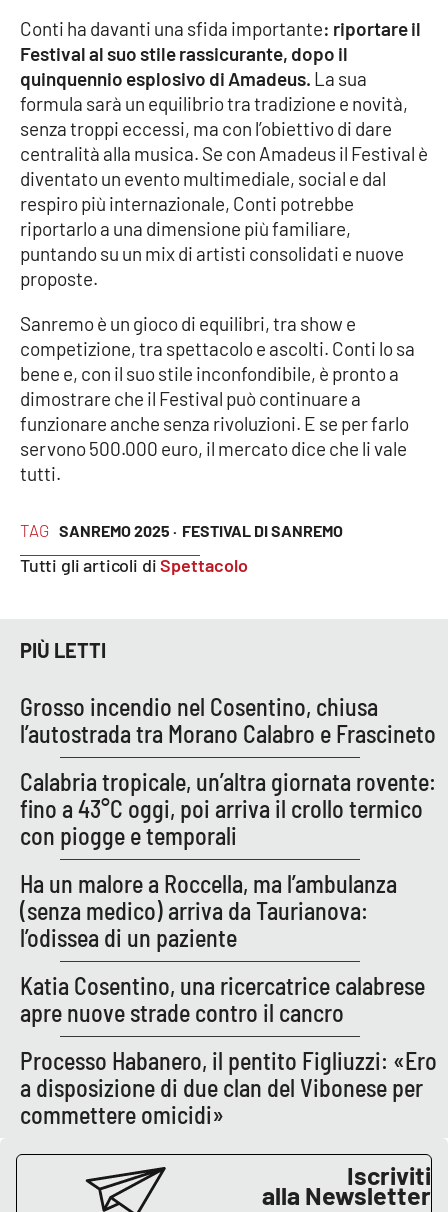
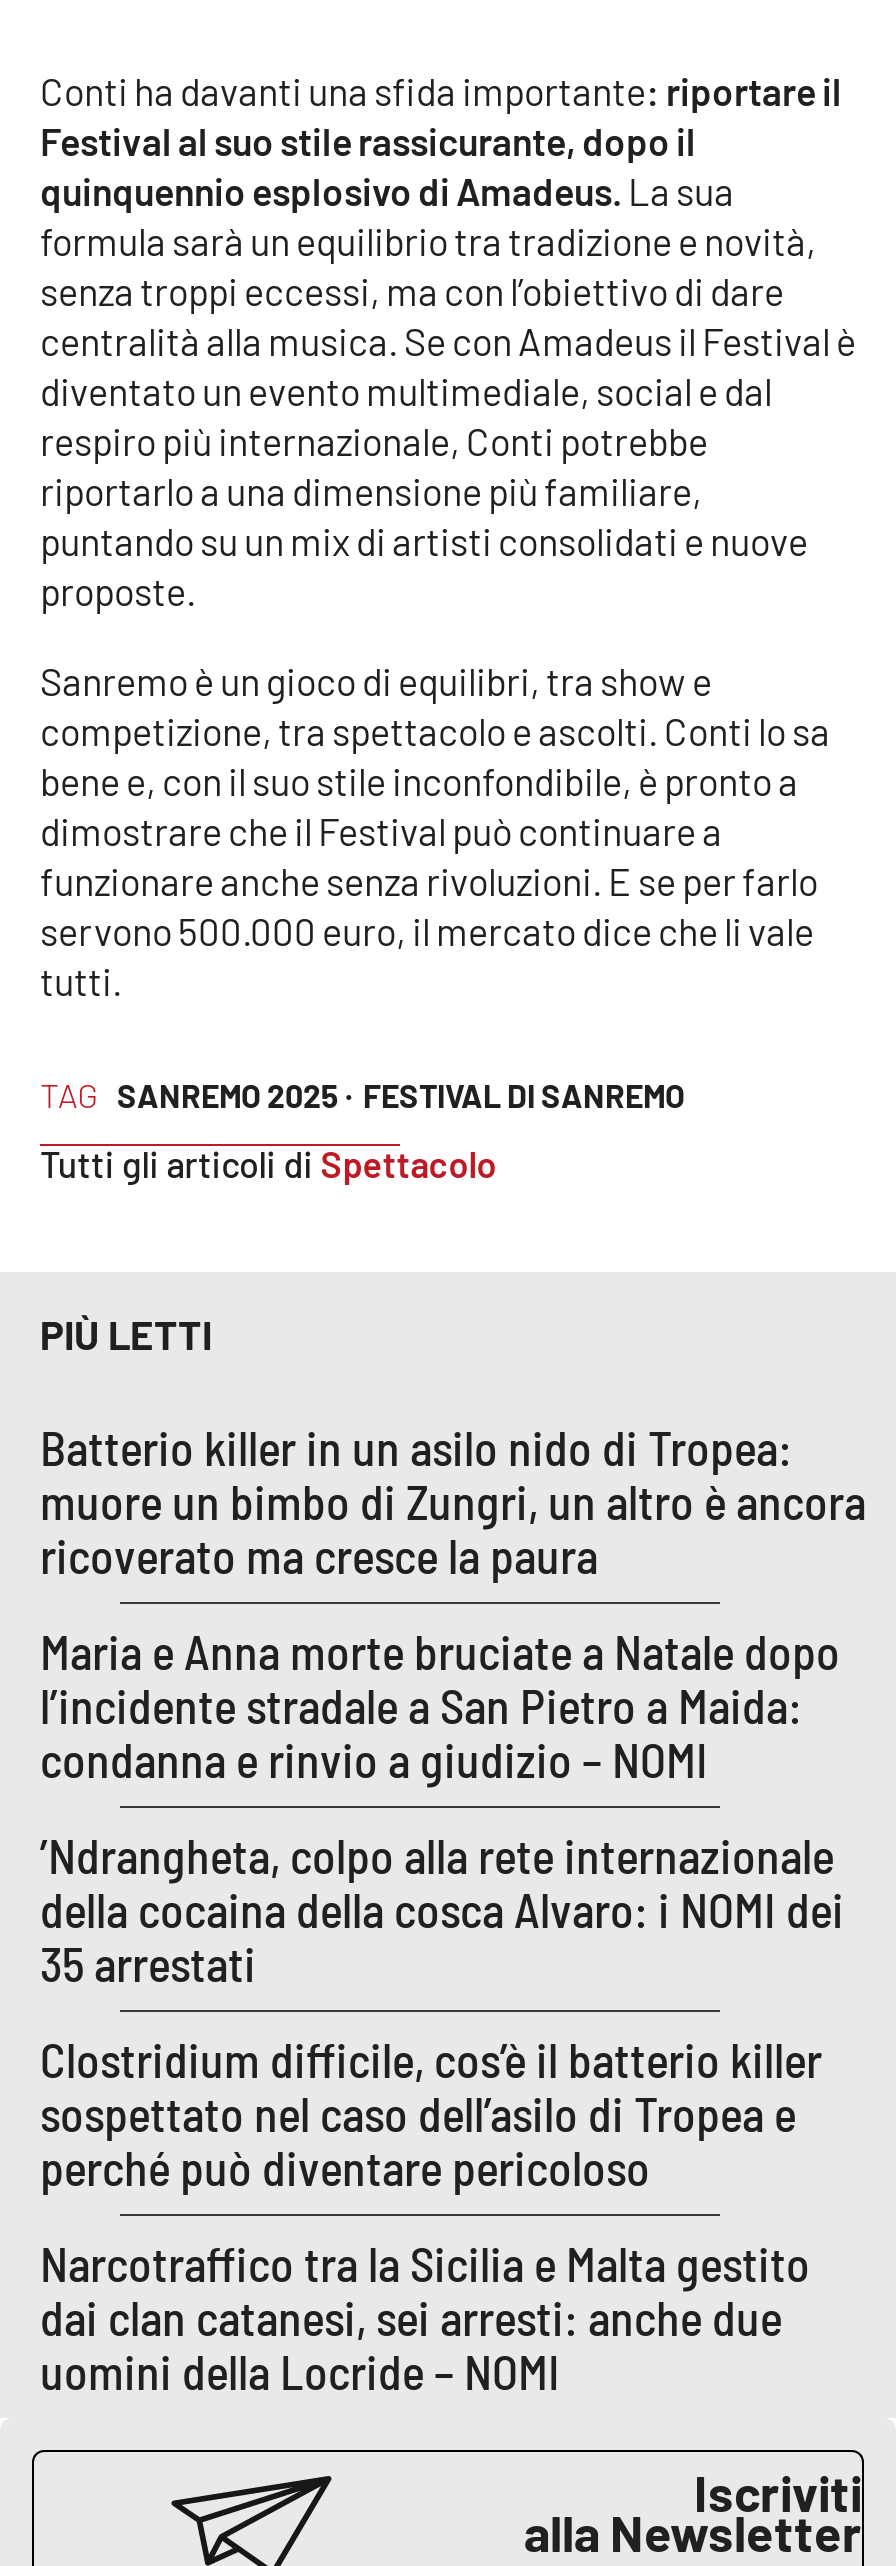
[20,692,436,748] Grosso incendio nel Cosentino, chiusa | l’autostrada tra Morano Calabro e Frascineto -> [40,1417,866,1583] Batterio killer in un asilo nido di Tropea: | muore un bimbo di Zungri, un altro è ancora | ricoverato ma cresce la paura
[20,767,436,850] Calabria tropicale, un’altra giornata rovente: | fino a 43°C oggi, poi arriva il crollo termico | con piogge e temporali -> [40,1621,840,1787] Maria e Anna morte bruciate a Natale dopo | l’incidente stradale a San Pietro a Maida: | condanna e rinvio a giudizio – NOMI
[20,869,397,952] Ha un malore a Roccella, ma l’ambulanza | (senza medico) arriva da Taurianova: | l’odissea di un paziente -> [40,1825,844,1991] ’Ndrangheta, colpo alla rete internazionale | della cocaina della cosca Alvaro: i NOMI dei | 35 arrestati
[20,971,425,1027] Katia Cosentino, una ricercatrice calabrese | apre nuove strade contro il cancro -> [40,2029,822,2195] Clostridium difficile, cos’è il batterio killer | sospettato nel caso dell’asilo di Tropea e | perché può diventare pericoloso
[20,1046,437,1129] Processo Habanero, il pentito Figliuzzi: «Ero | a disposizione di due clan del Vibonese per | commettere omicidi» -> [40,2233,810,2399] Narcotraffico tra la Sicilia e Malta gestito | dai clan catanesi, sei arresti: anche due | uomini della Locride – NOMI

